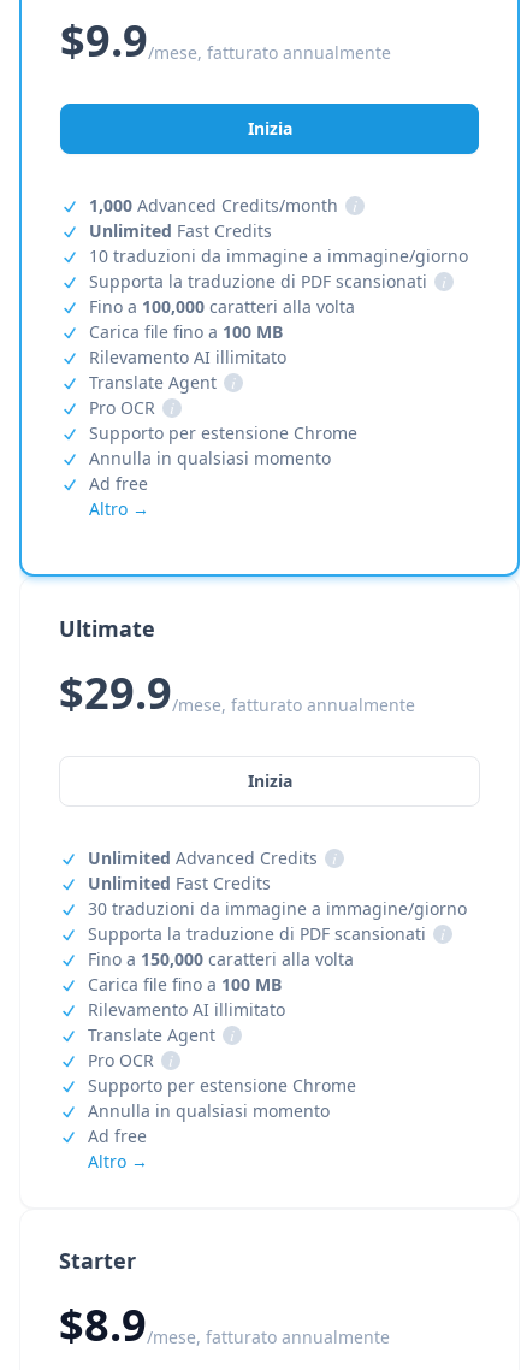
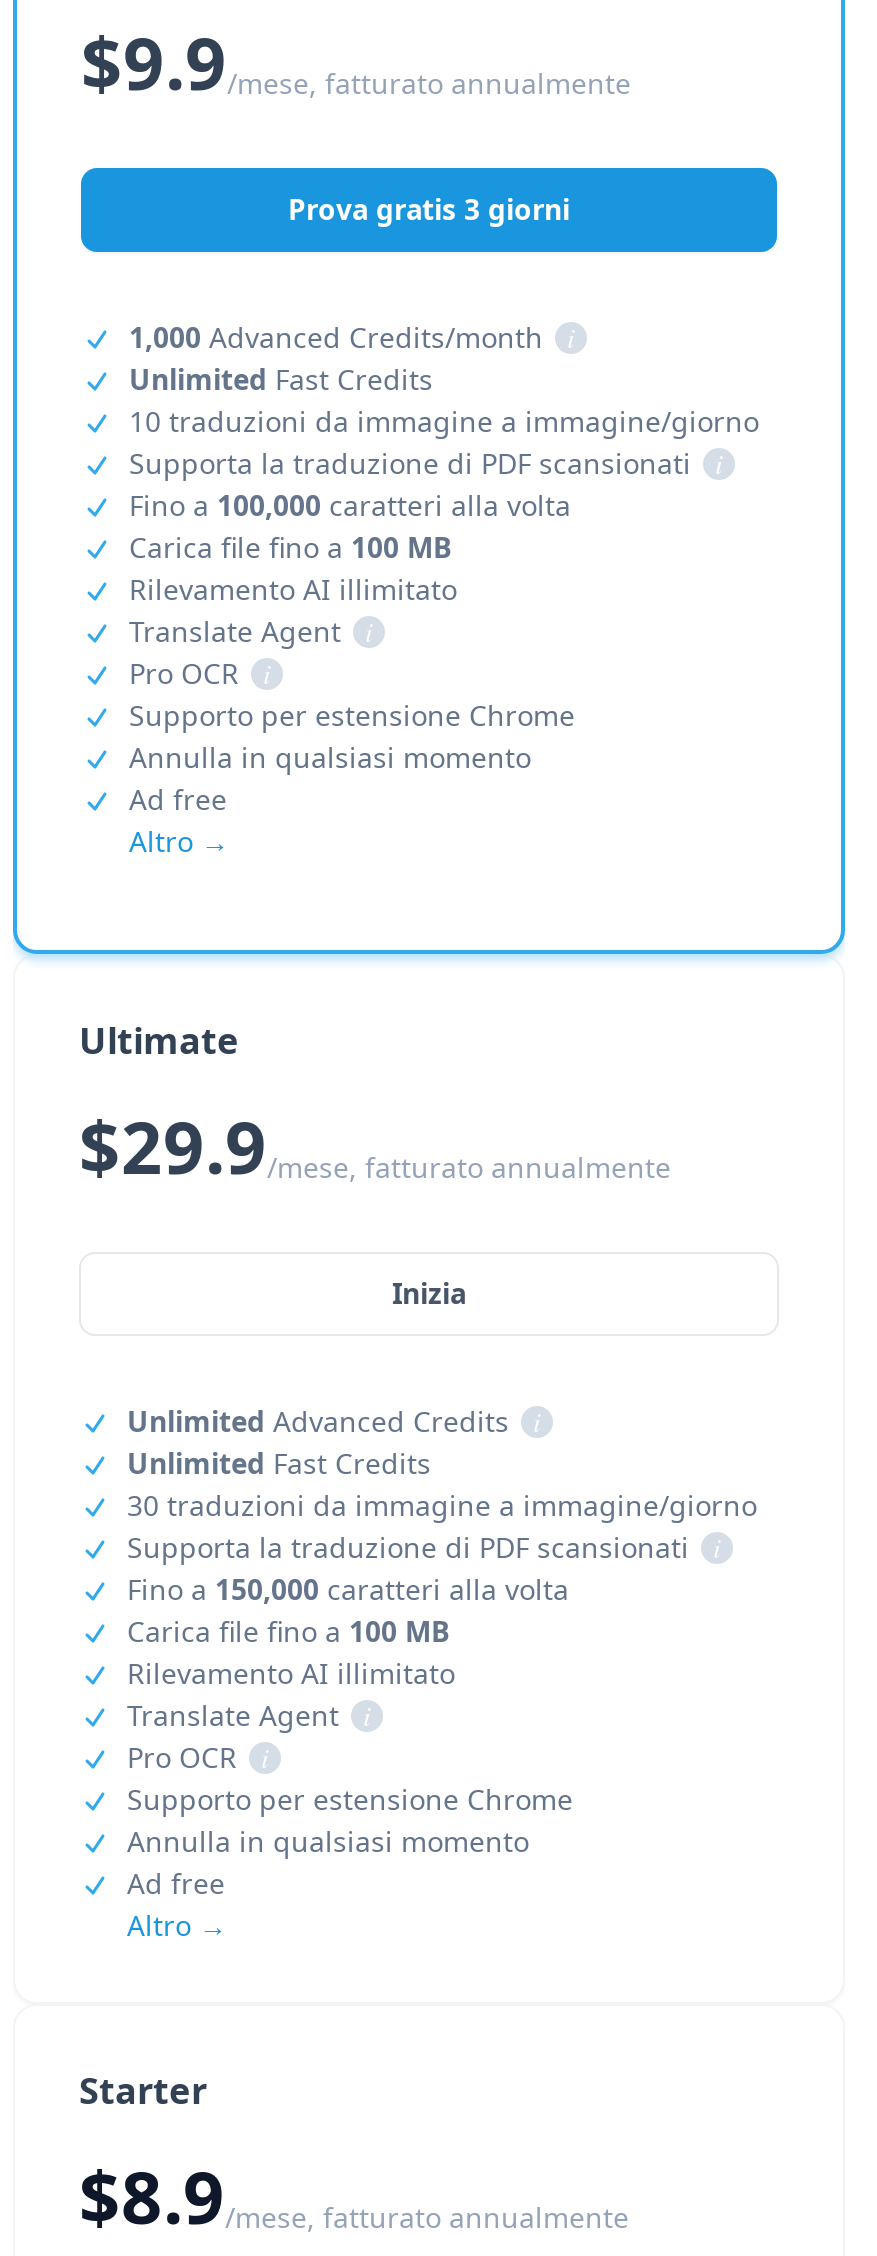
[247,117,292,140] Inizia -> [288,190,570,228] Prova gratis 3 giorni

